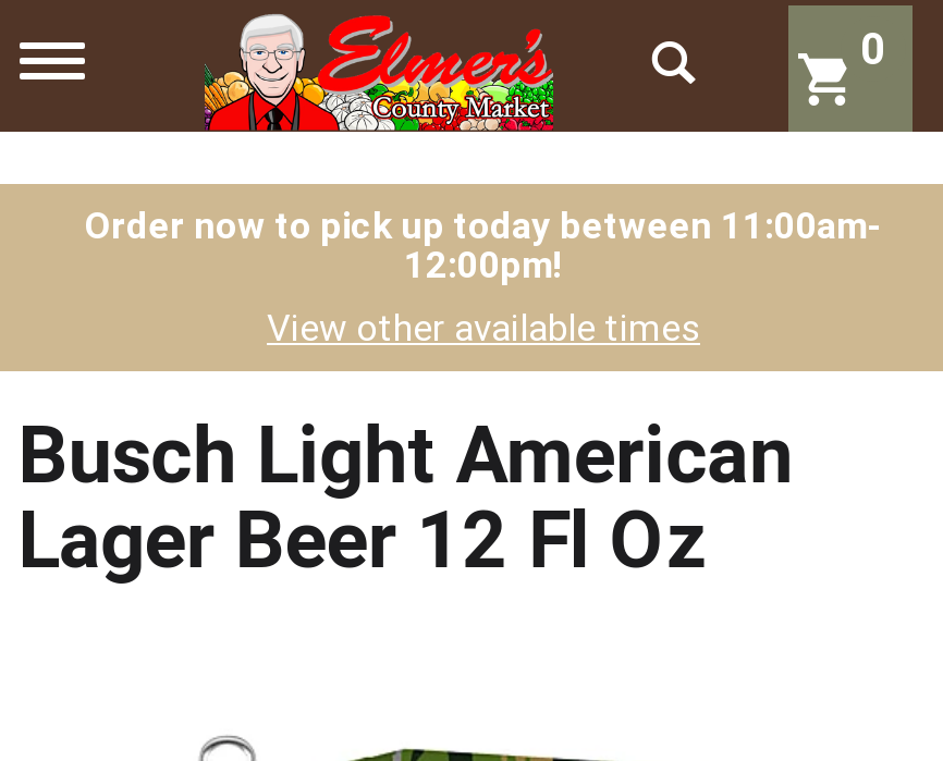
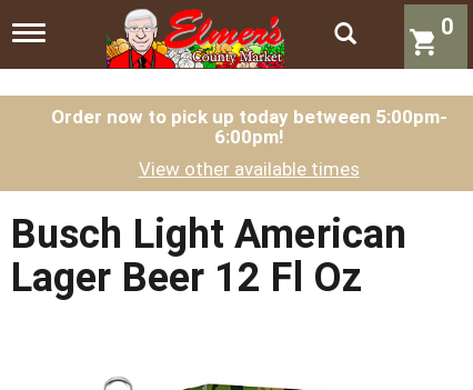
[85,204,882,287] Order now to pick up today between 11:00am- | 12:00pm! -> [51,106,447,148] Order now to pick up today between 5:00pm- | 6:00pm!

